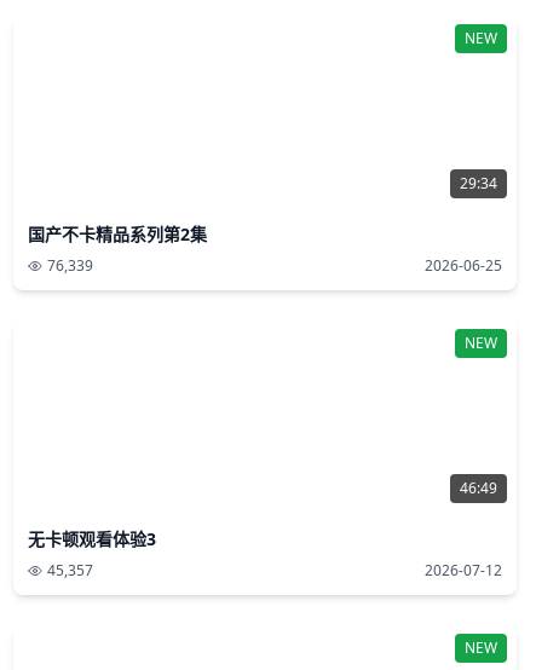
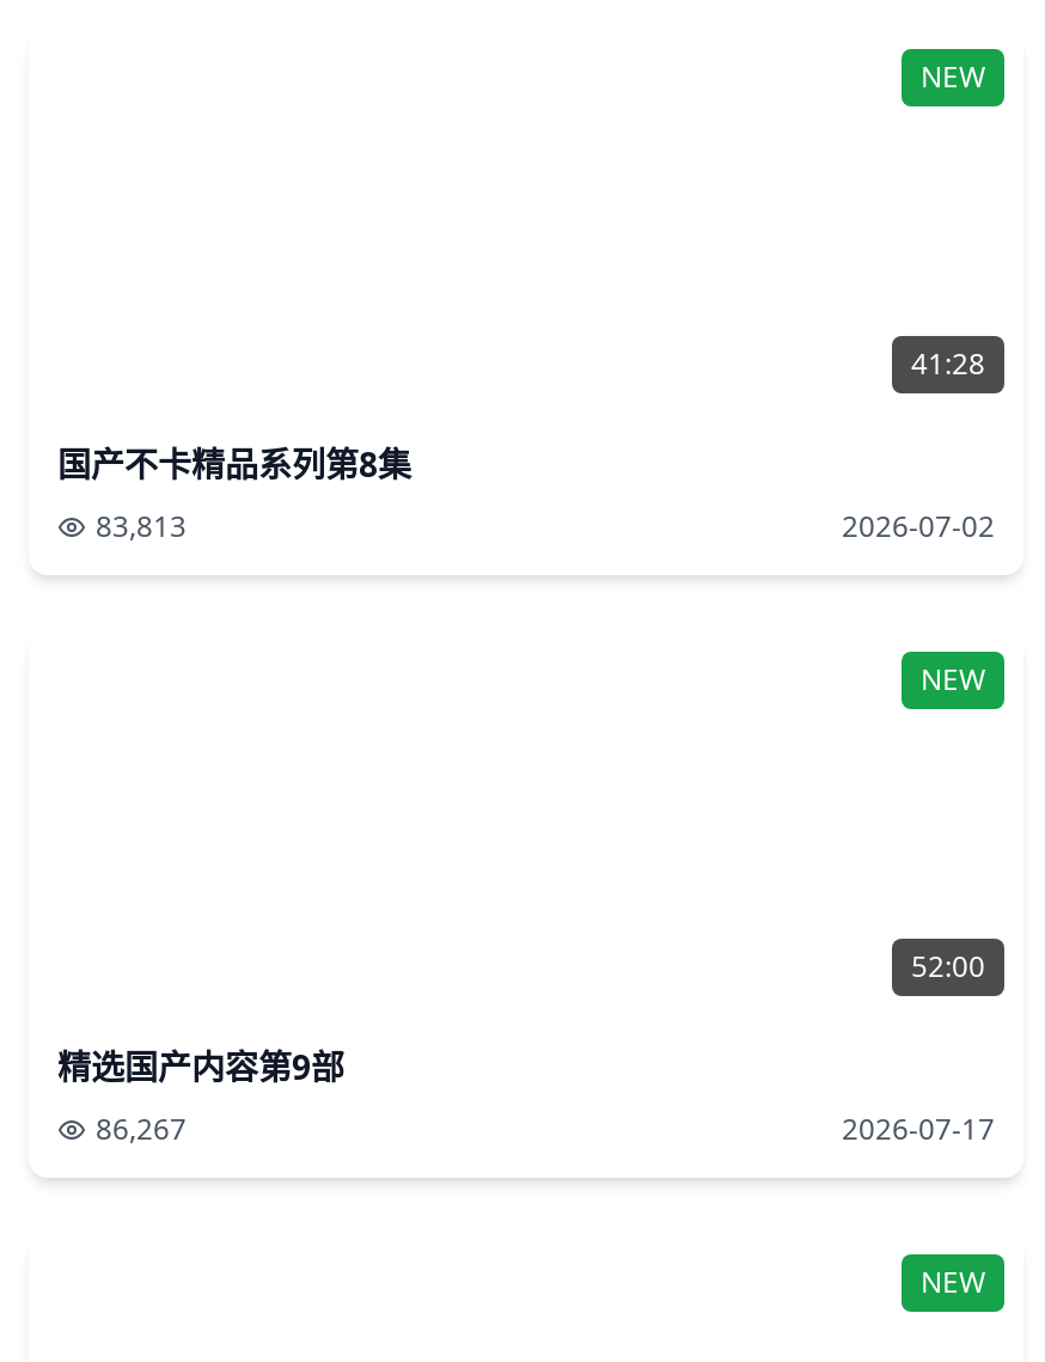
[460,173,497,194] 29:34 -> [911,343,985,384] 41:28
[28,223,207,246] 国产不卡精品系列第2集 -> [57,441,411,487] 国产不卡精品系列第8集
[47,255,93,276] 76,339 -> [96,506,187,546] 83,813
[425,255,502,276] 2026-06-25 -> [842,506,995,546] 2026-07-02
[460,478,497,498] 46:49 -> [911,946,985,987] 52:00
[28,527,502,581] 无卡顿观看体验3 | 45,357 | 2026-07-12 -> [57,1044,995,1149] 精选国产内容第9部 | 86,267 | 2026-07-17

